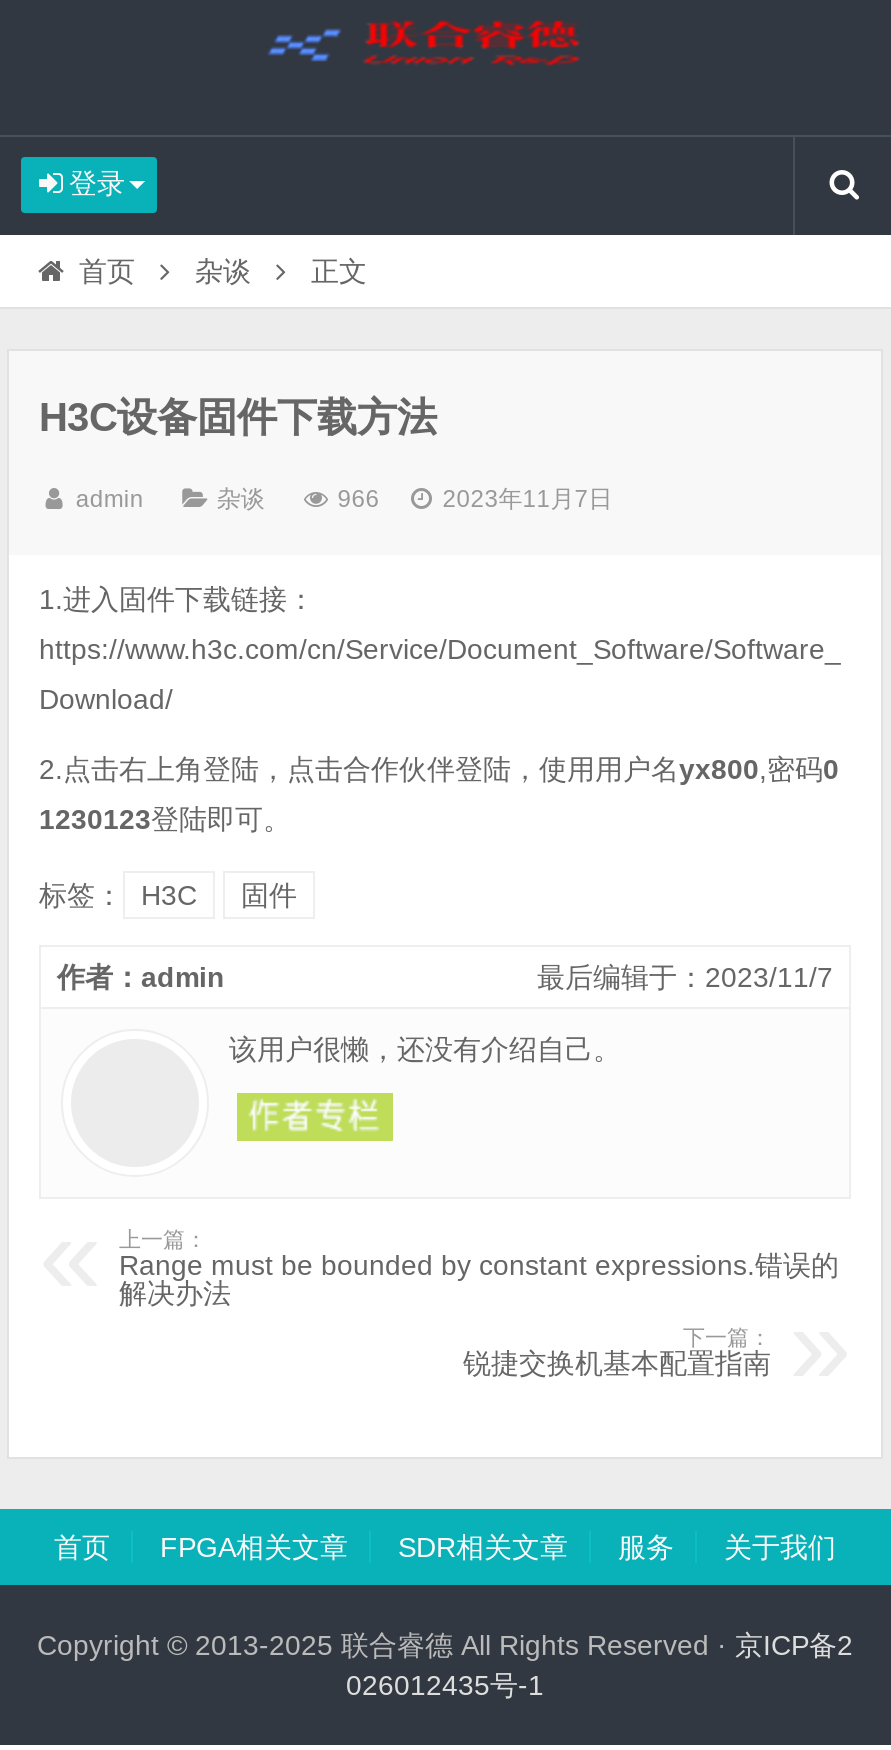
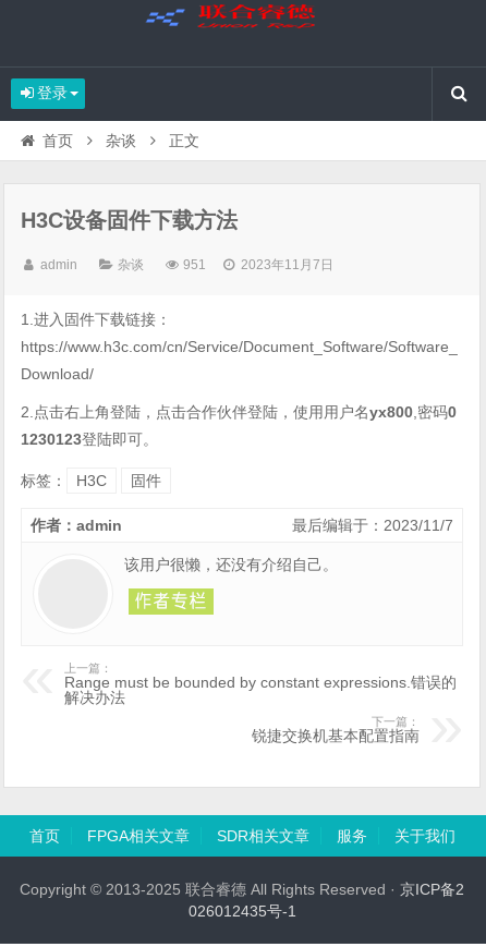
[338,485,386,513] 966 -> [183,257,210,272] 951

